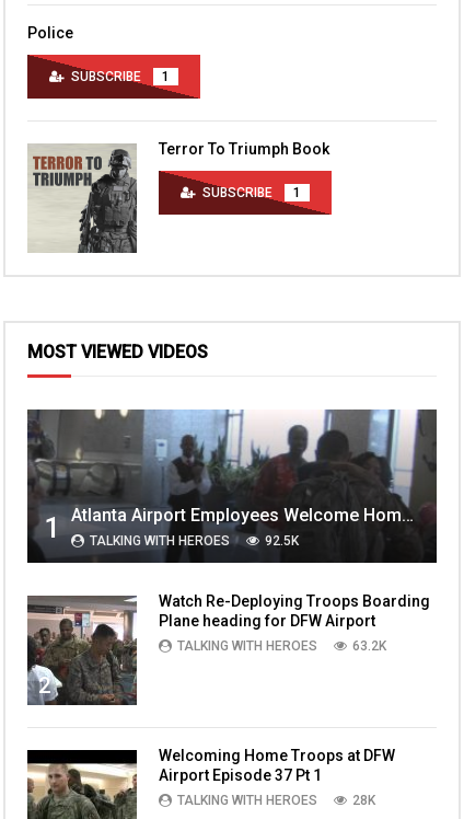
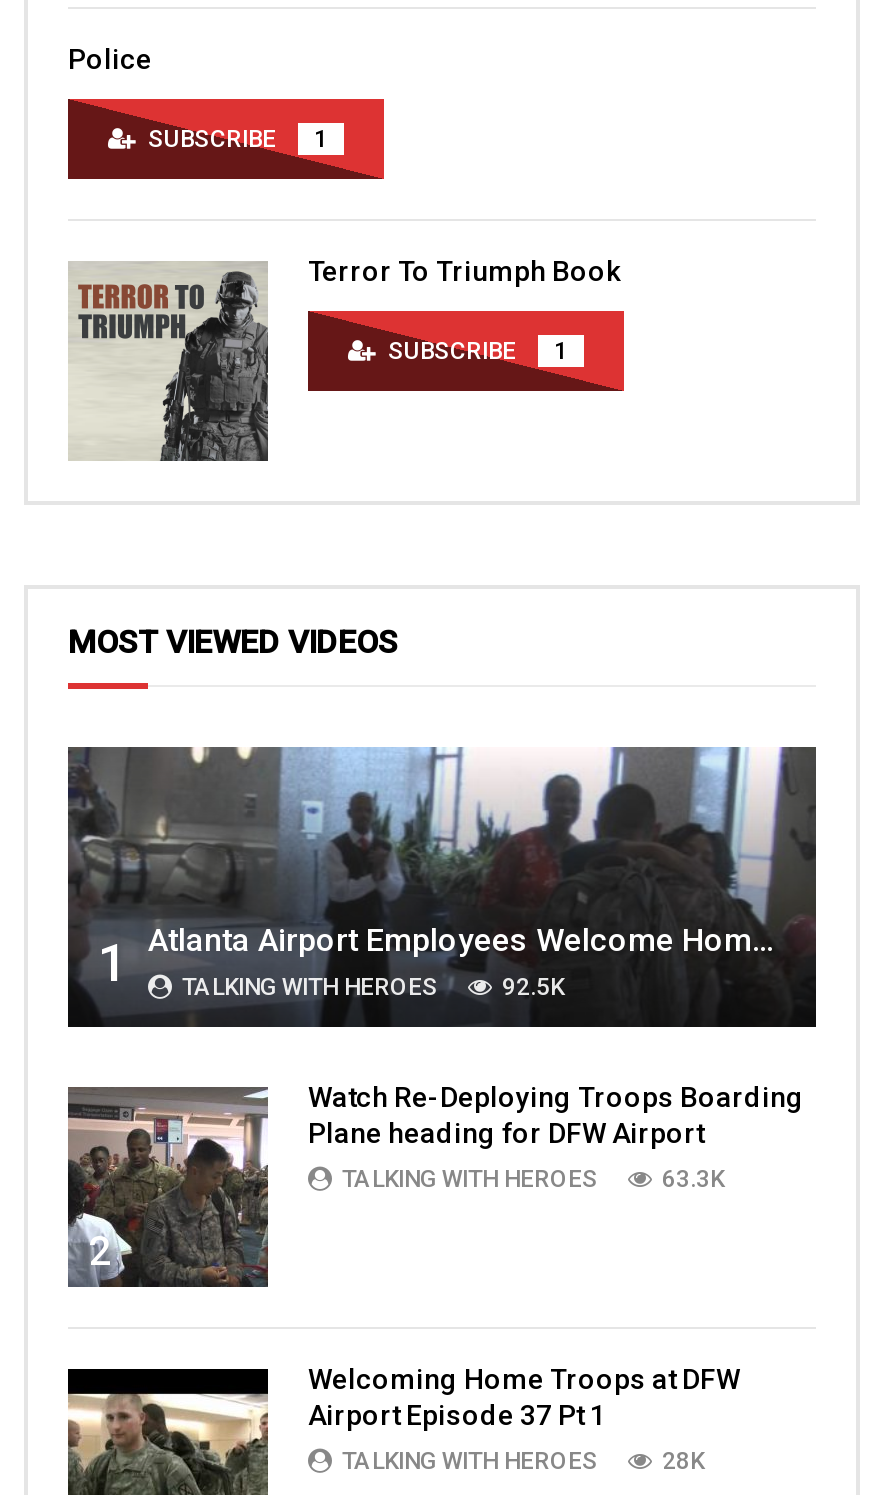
[352,639,386,654] 63.2K -> [662,1165,724,1193] 63.3K

